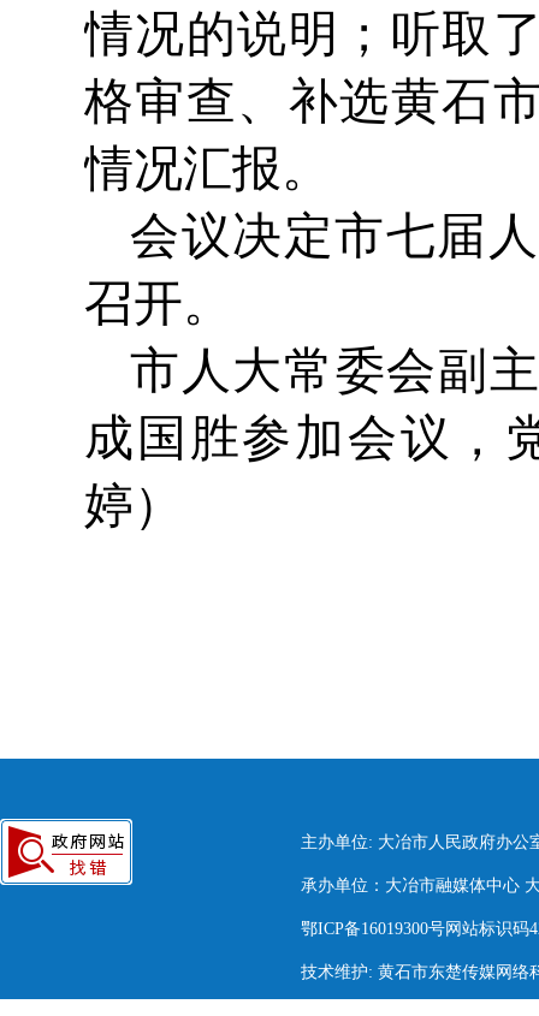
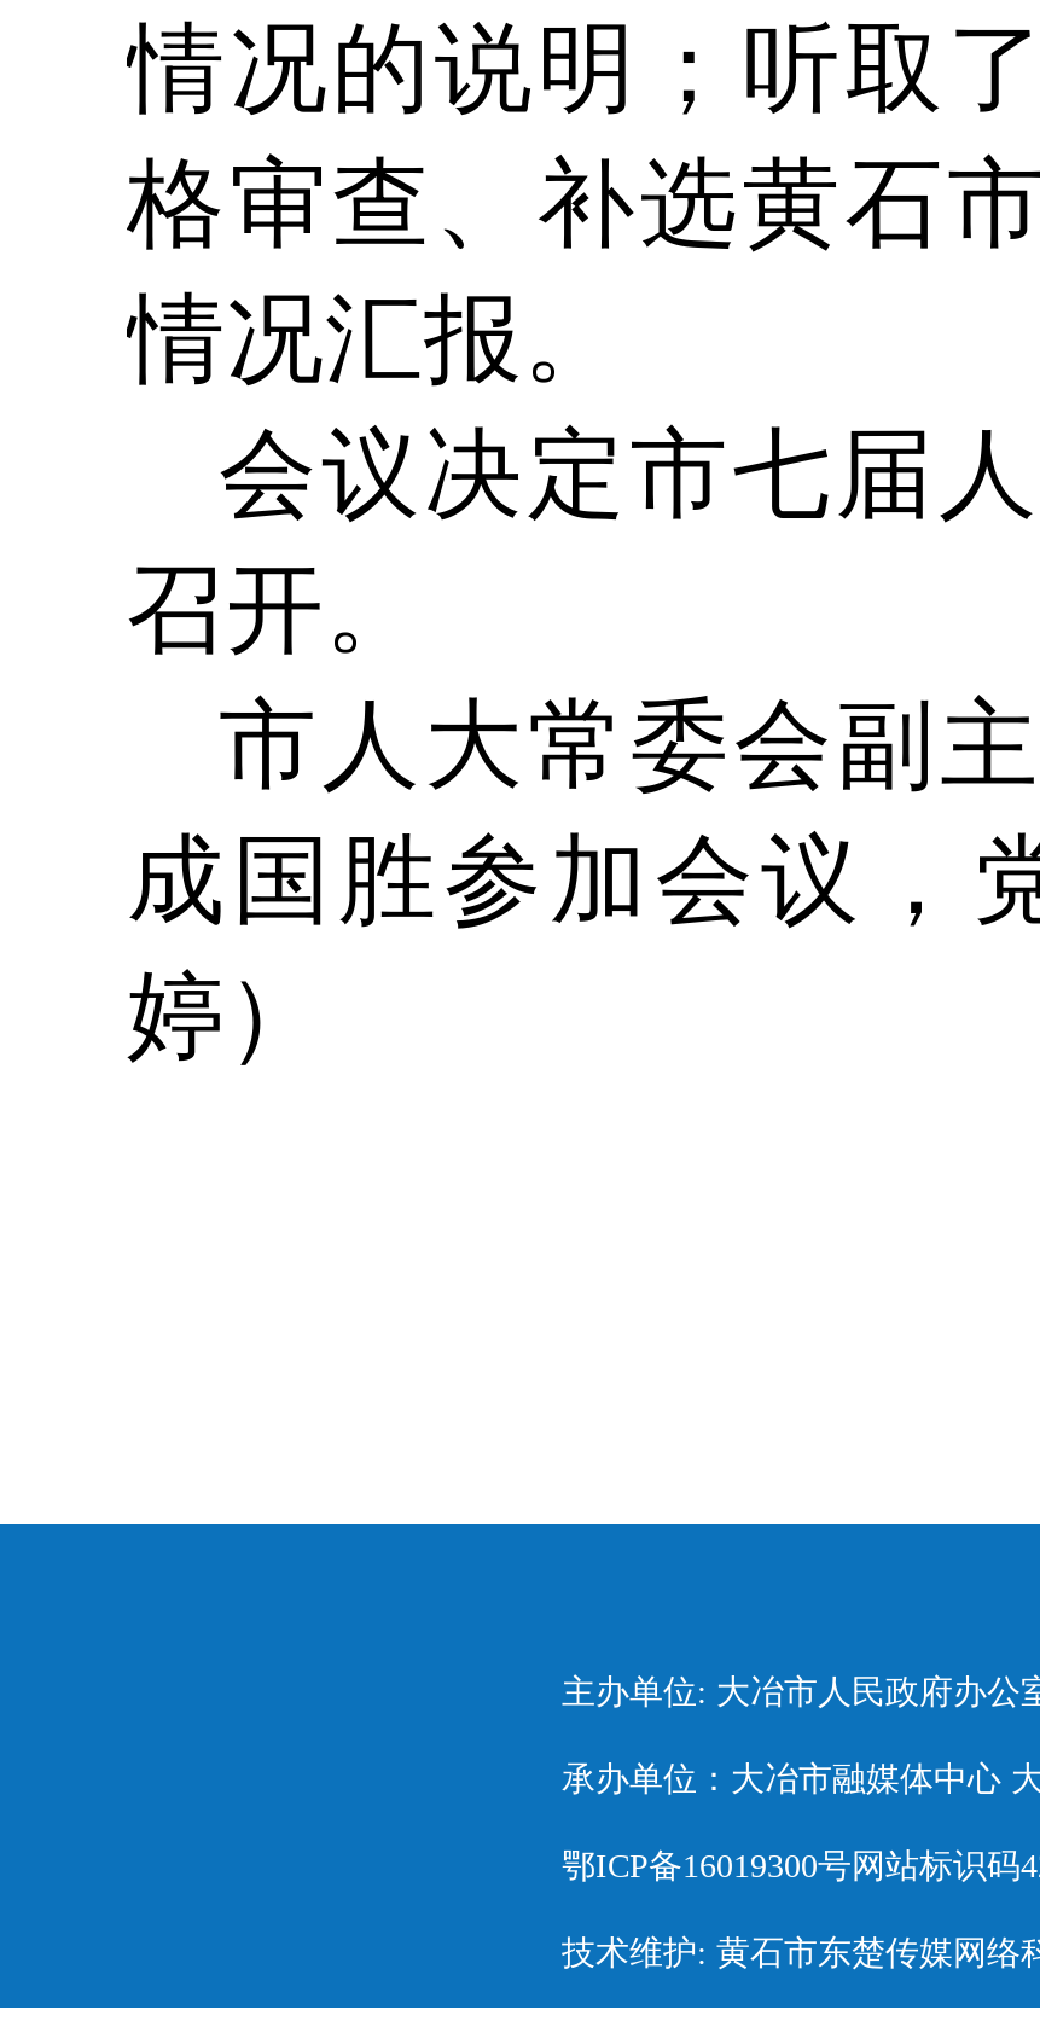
[4,818,134,886] [image] -> none

